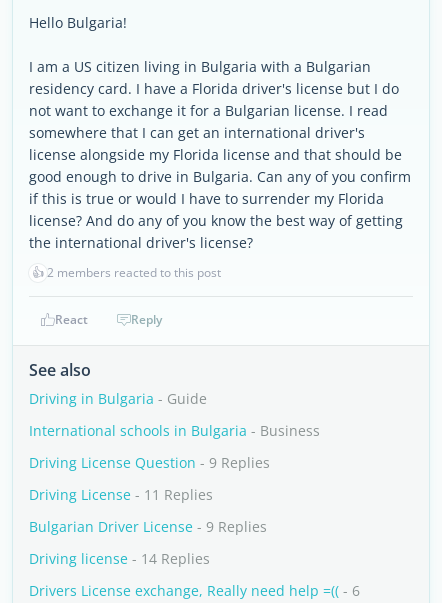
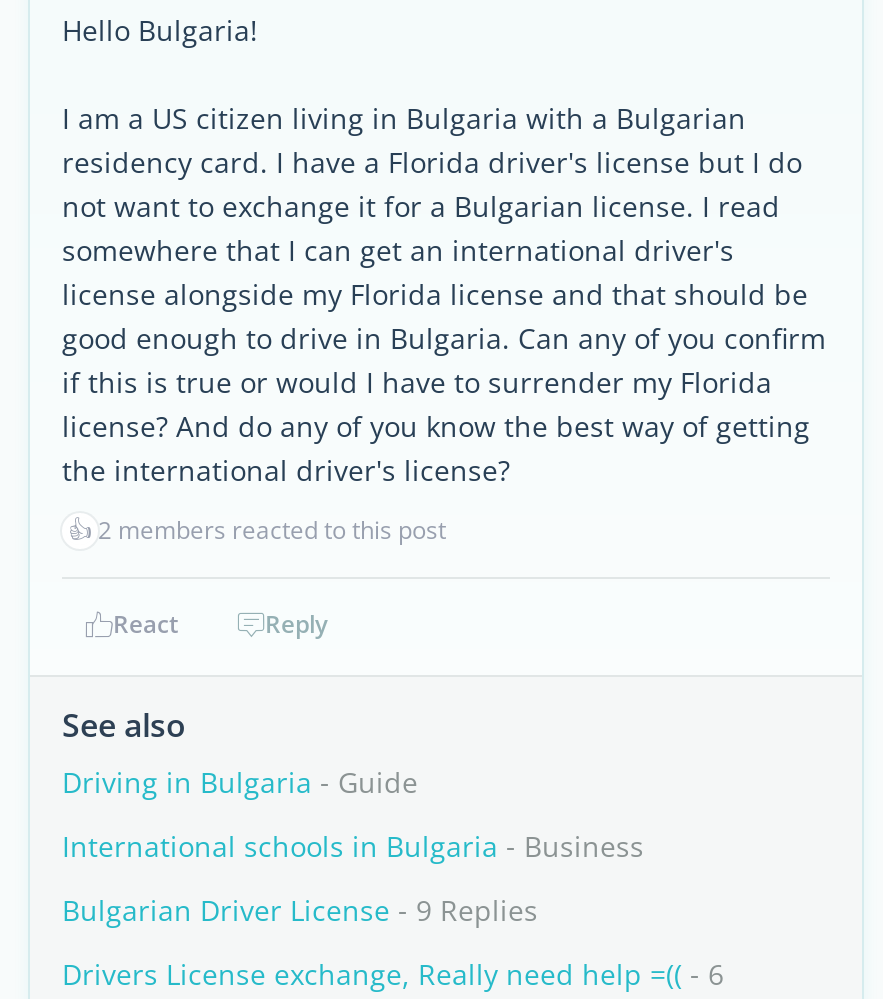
[29,453,270,504] Driving License Question - 9 Replies | Driving License - 11 Replies -> none
[29,549,210,568] Driving license - 14 Replies -> none

